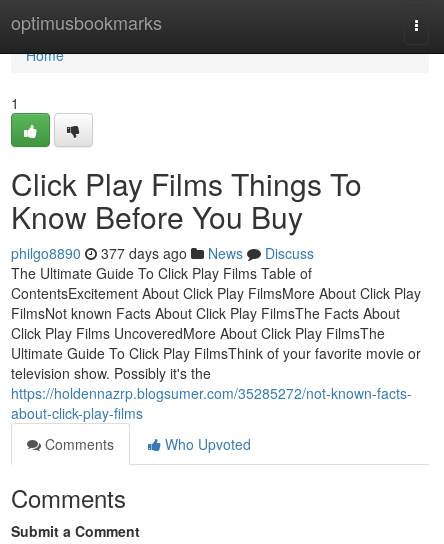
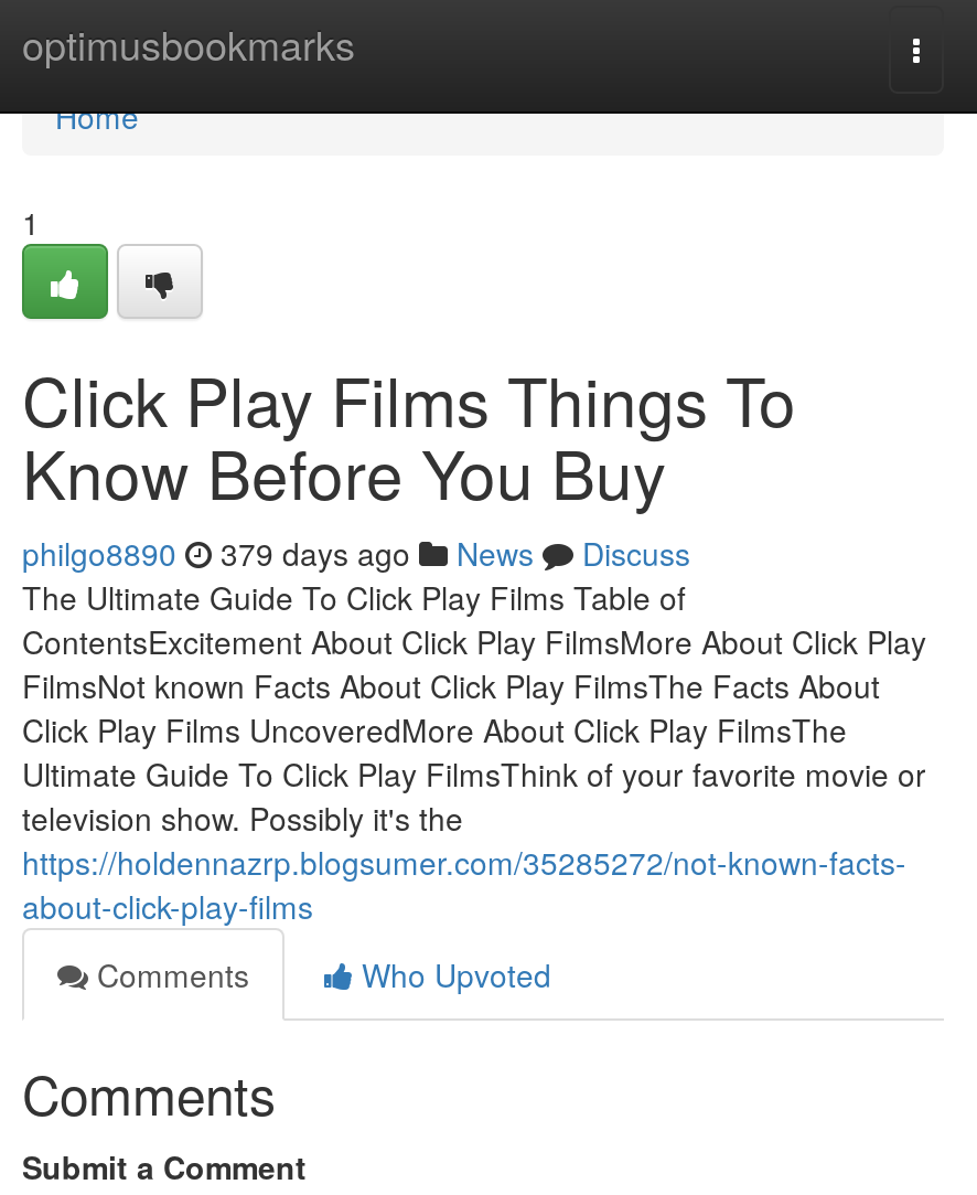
[11,243,314,263] philgo8890 377 days ago News Discuss -> [22,531,690,575] philgo8890 379 days ago News Discuss

